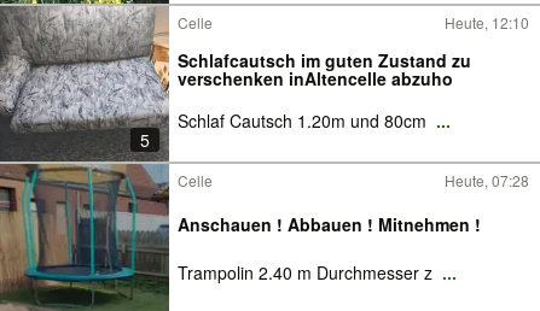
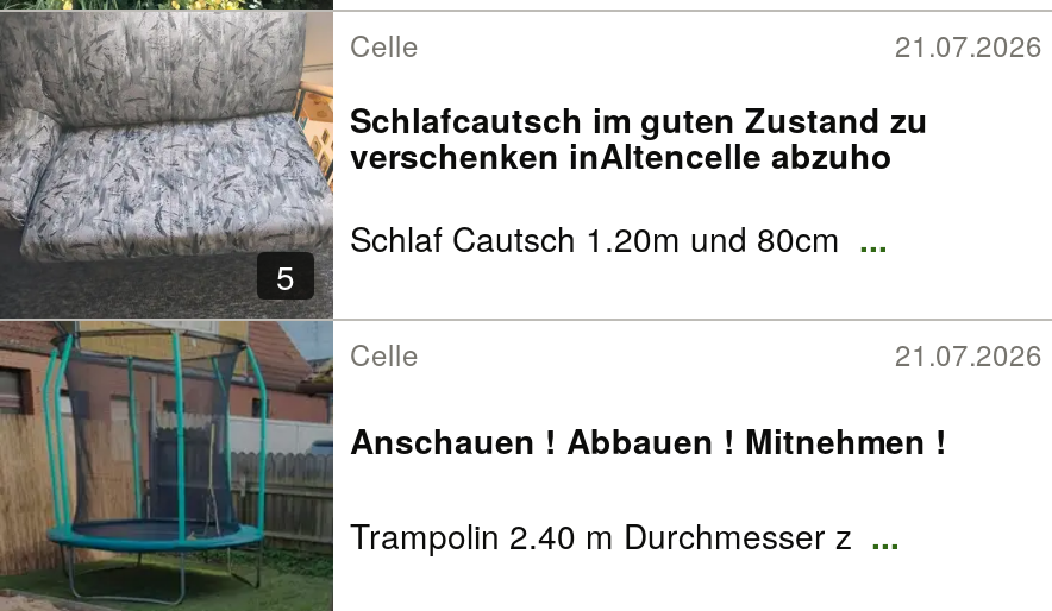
[445,12,529,33] Heute, 12:10 -> [895,24,1042,64] 21.07.2026
[445,170,529,190] Heute, 07:28 -> [895,333,1042,373] 21.07.2026

